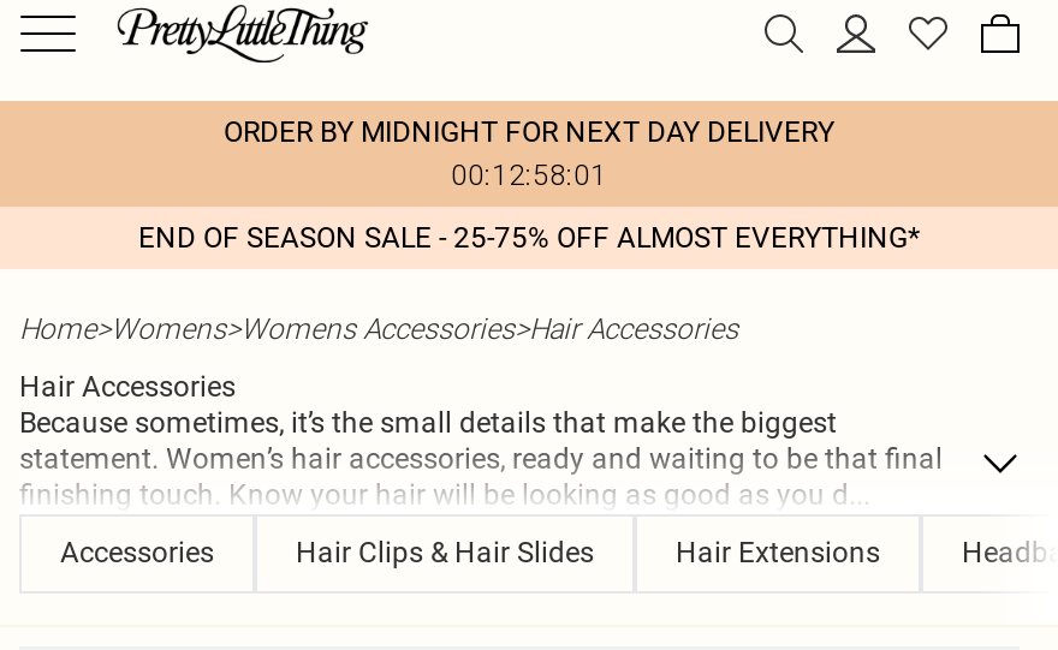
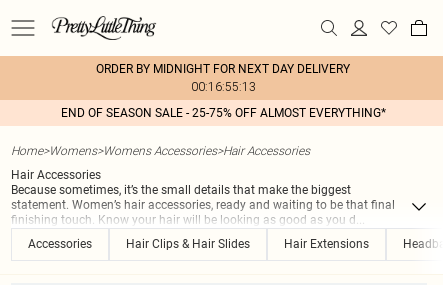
[451,156,607,192] 00:12:58:01 -> [190,79,255,94] 00:16:55:13

